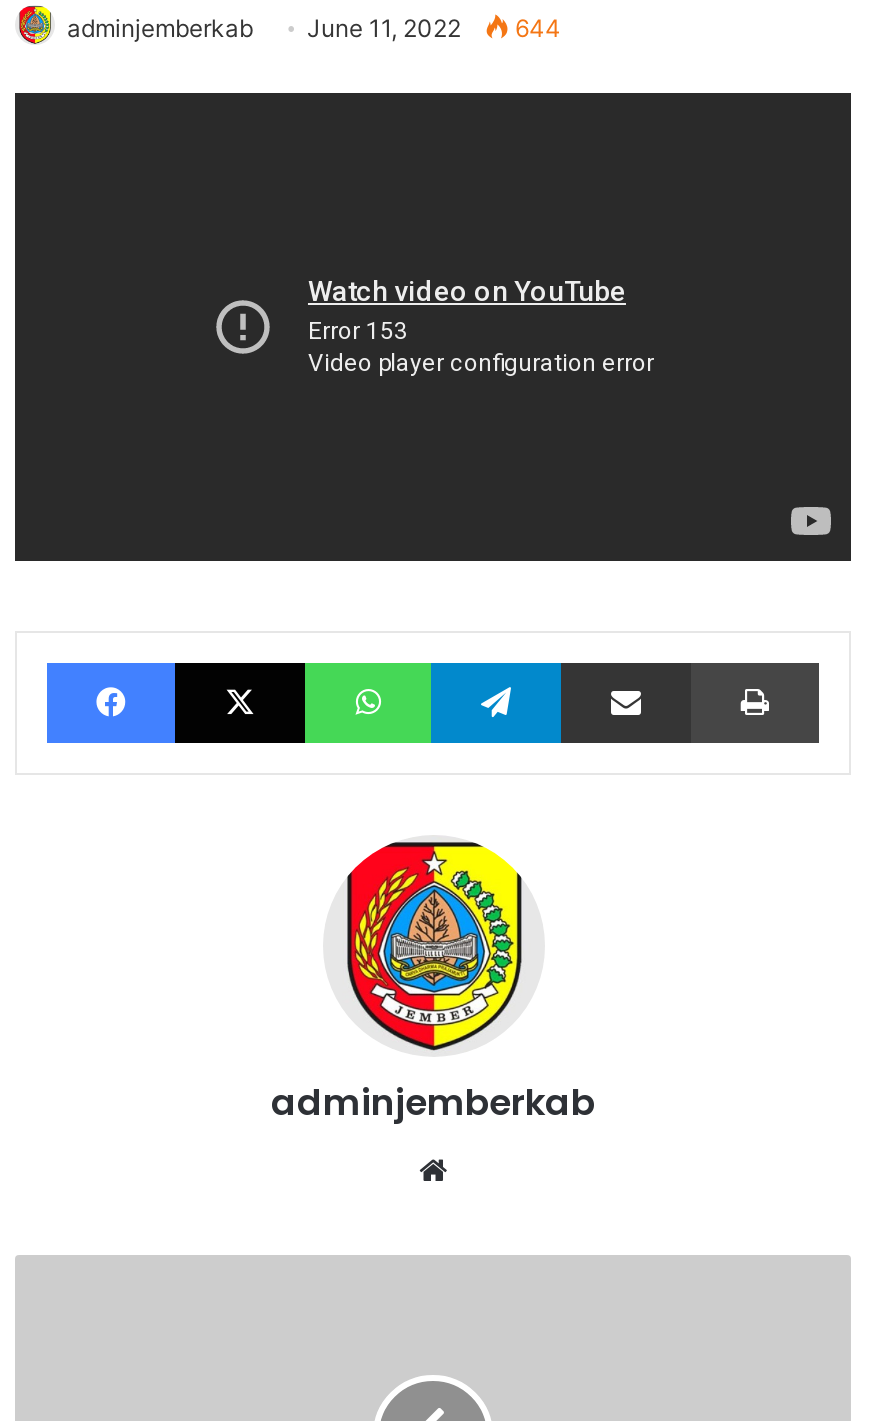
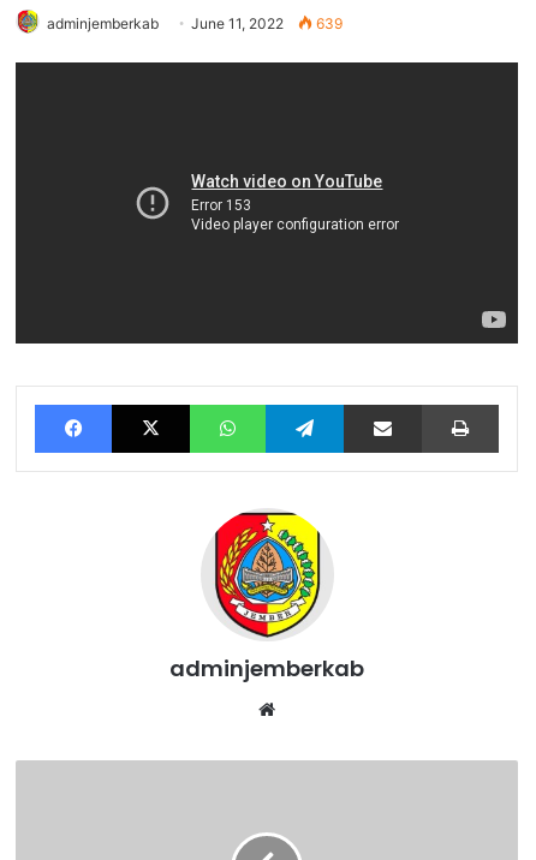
[67,13,561,43] adminjemberkab June 11, 2022 644 -> [47,15,343,33] adminjemberkab June 11, 2022 639

